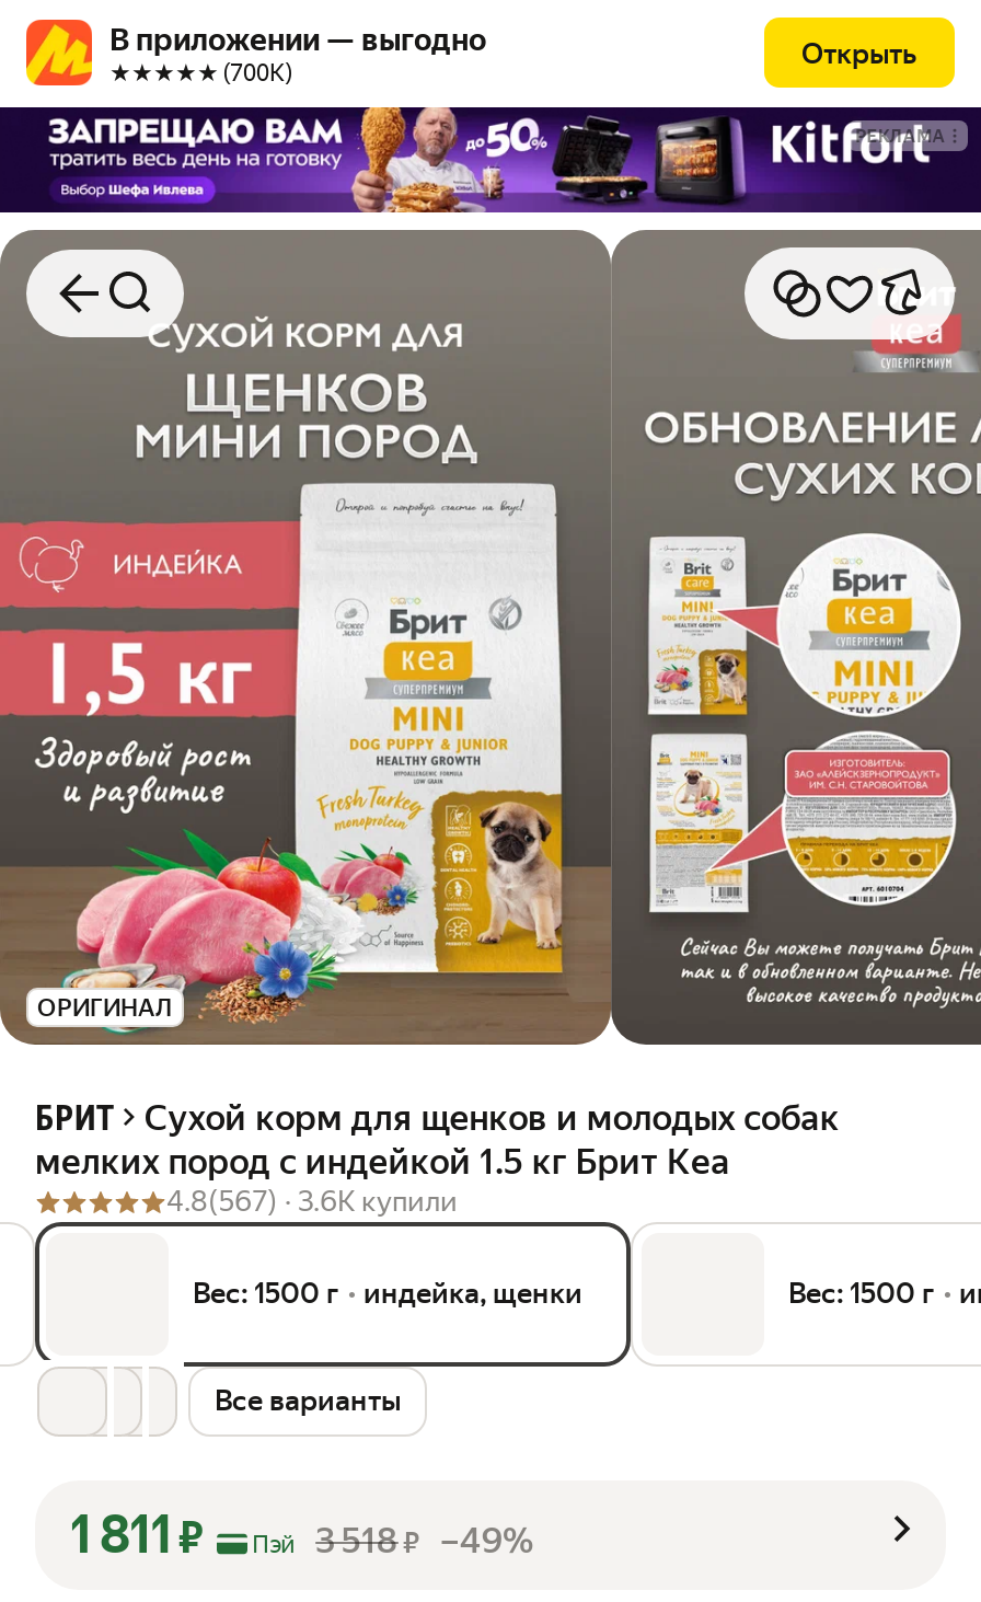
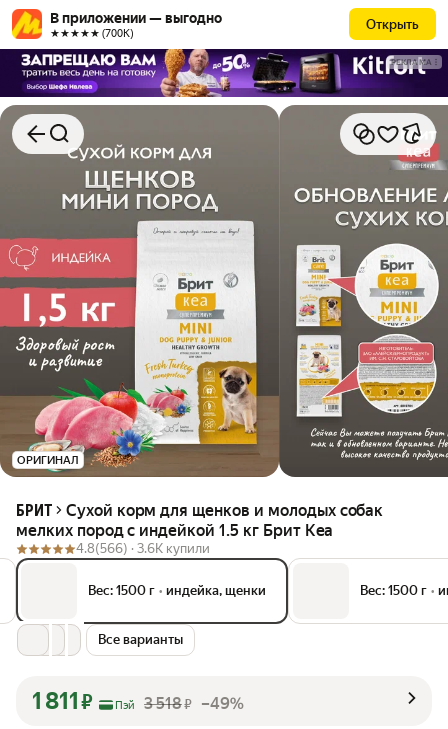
[166,1185,458,1218] 4.8(567) · 3.6K купили -> [76,541,210,556] 4.8(566) · 3.6K купили

